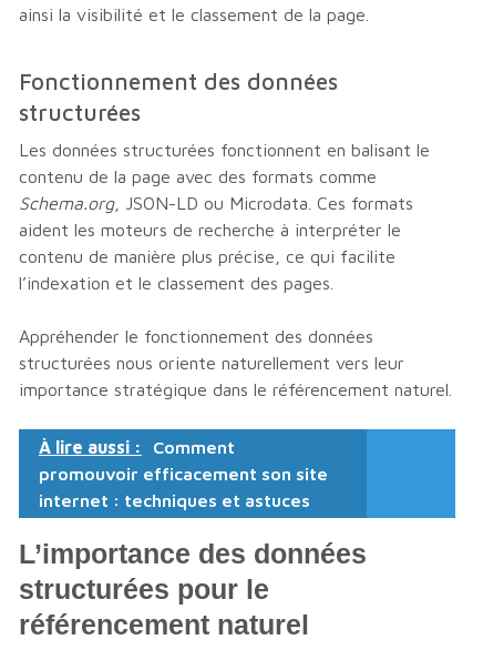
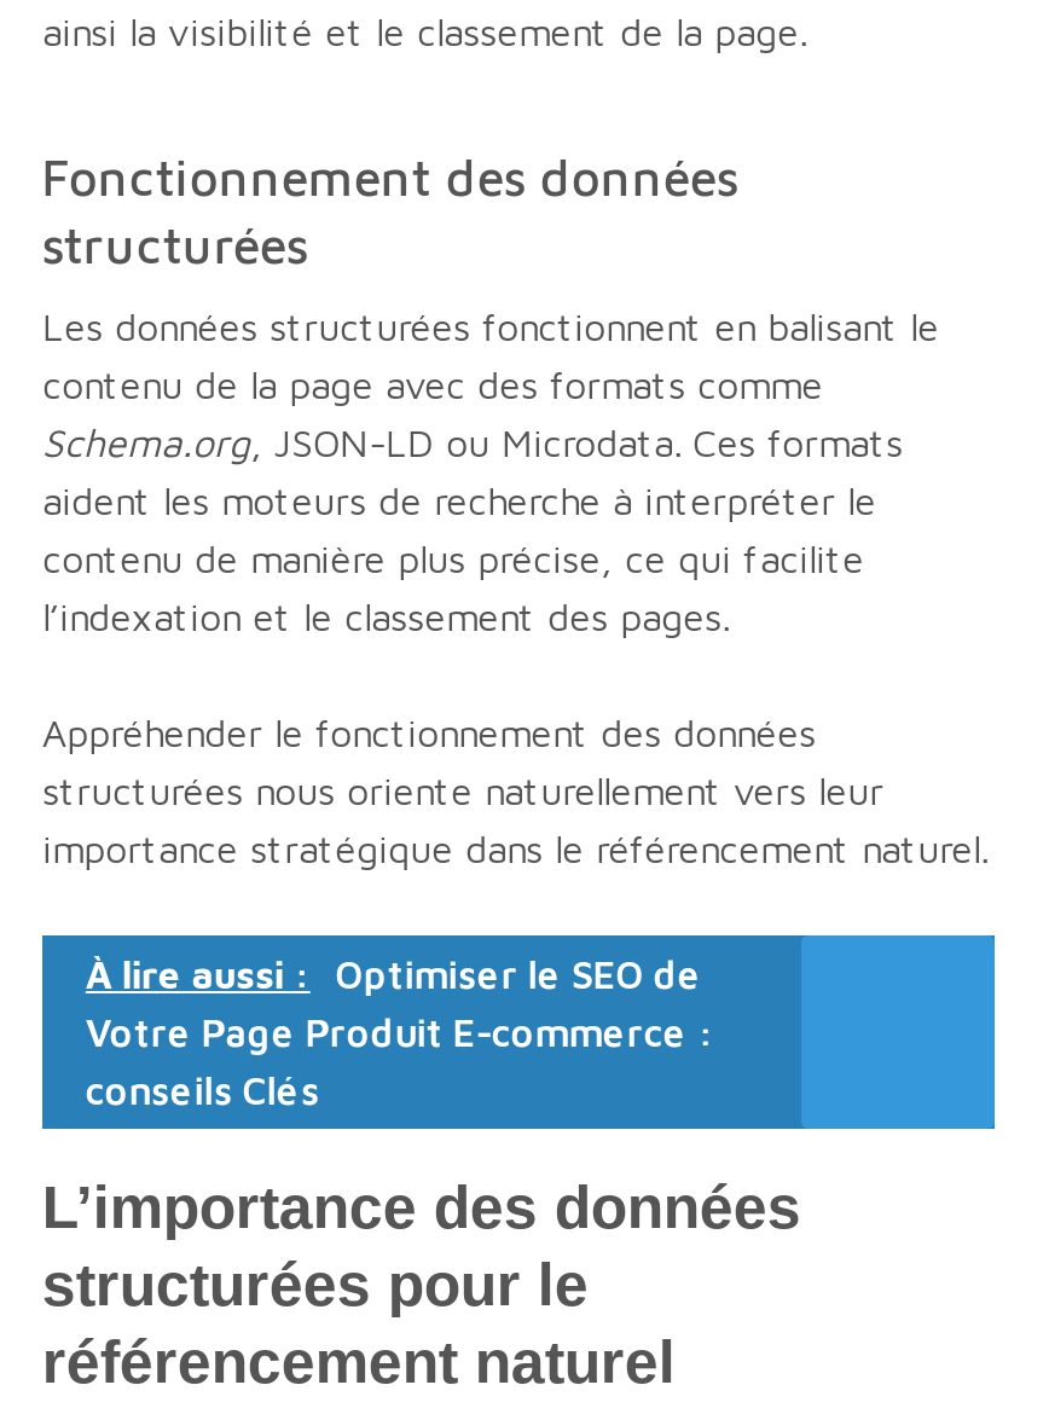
[39,437,328,511] À lire aussi : Comment | promouvoir efficacement son site | internet : techniques et astuces -> [86,953,712,1113] À lire aussi : Optimiser le SEO de | Votre Page Produit E-commerce : | conseils Clés

